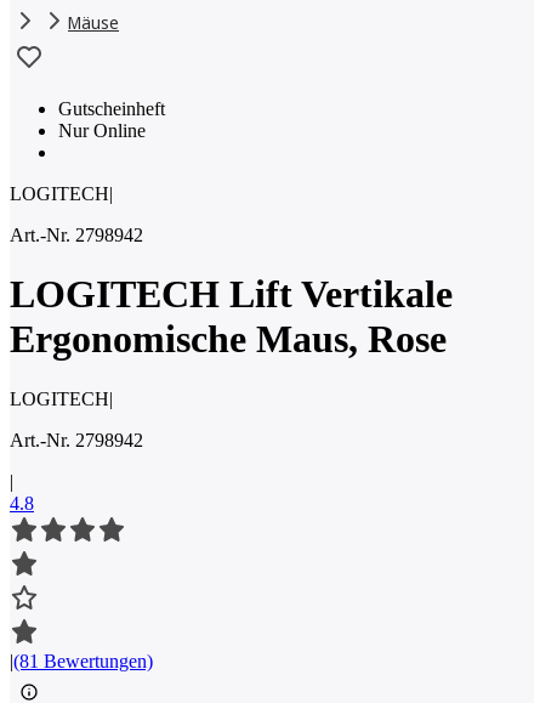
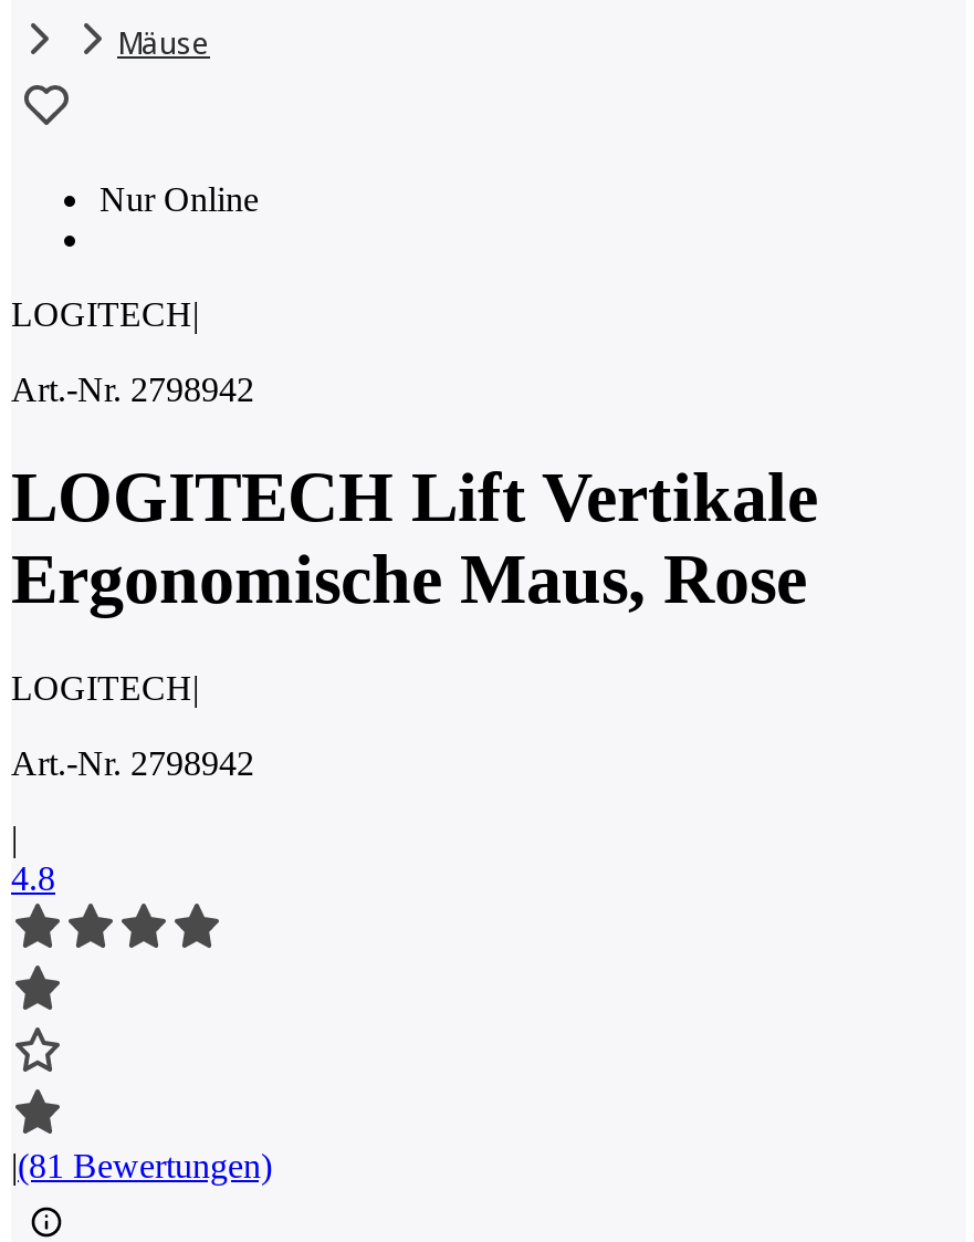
[58,98,165,119] Gutscheinheft -> none

